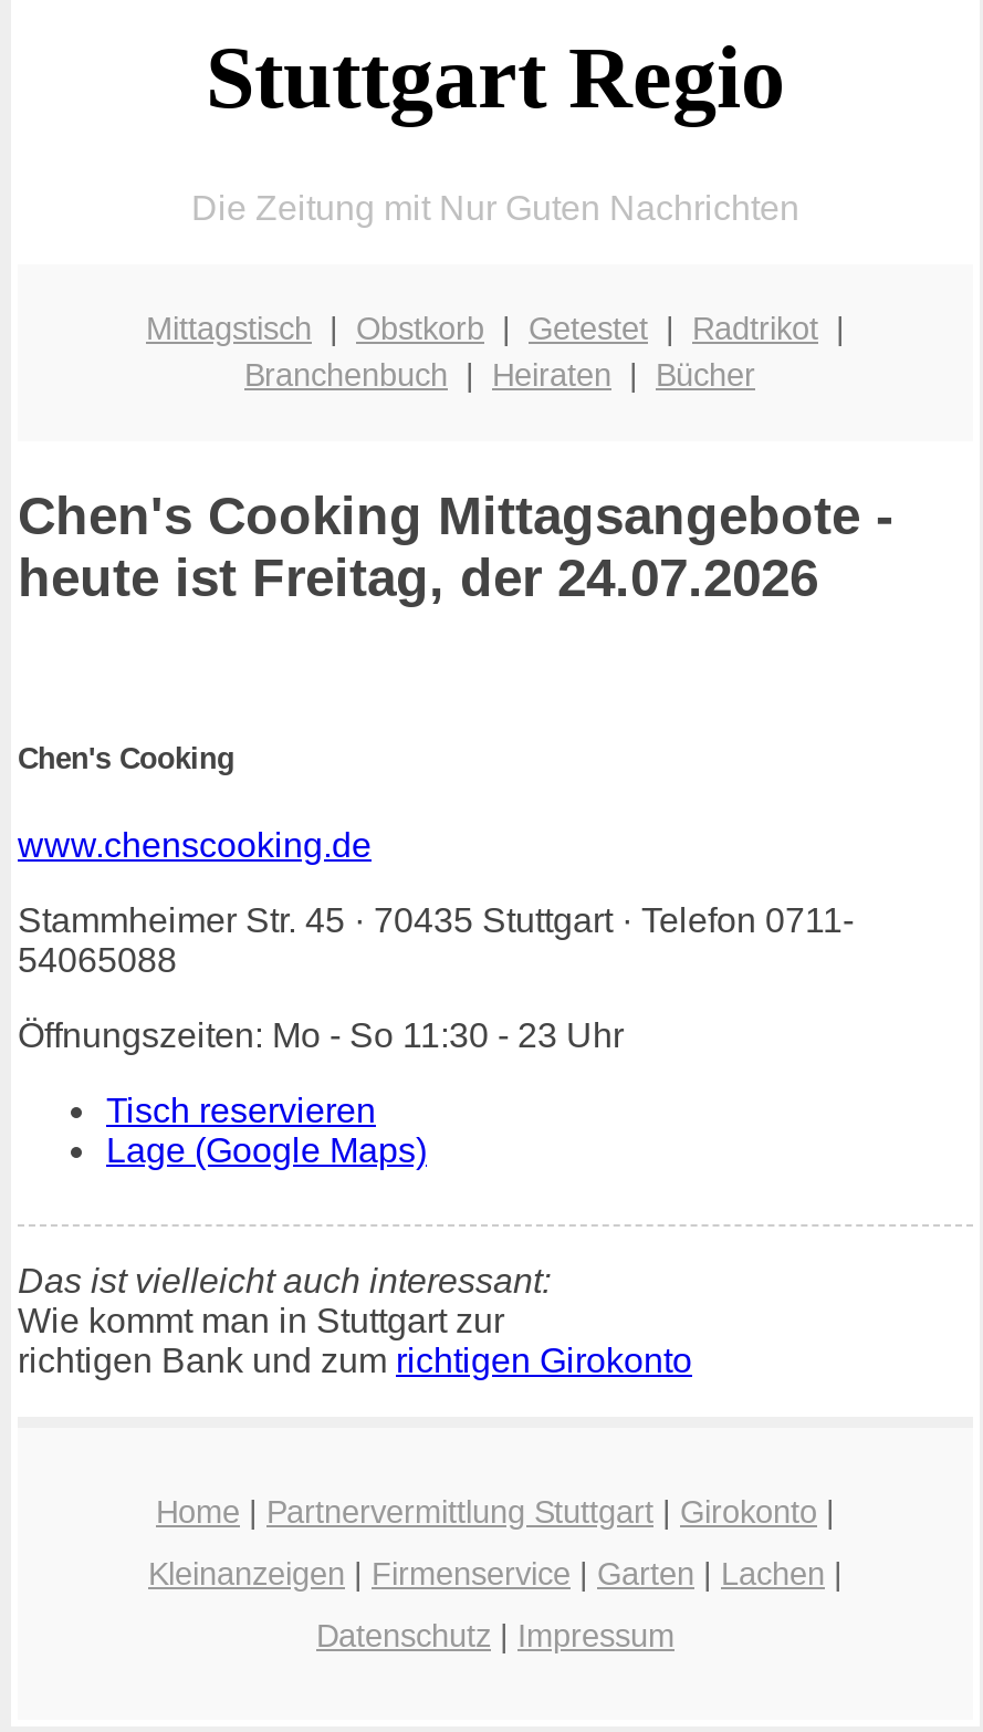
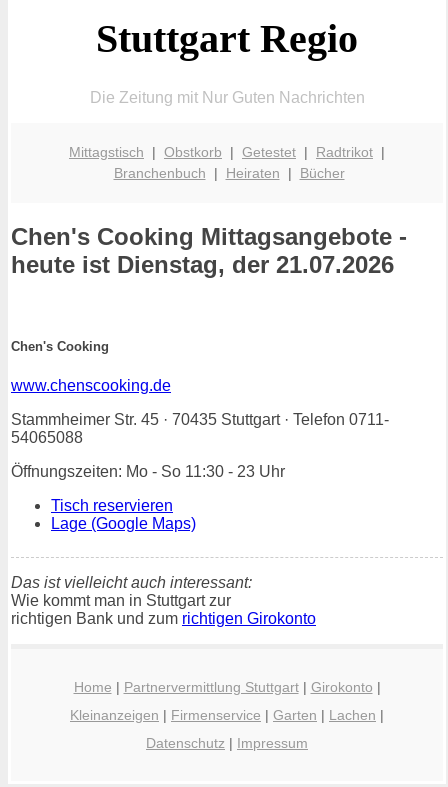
[18,548,818,608] heute ist Freitag, der 24.07.2026 -> [11,251,394,278] heute ist Dienstag, der 21.07.2026

